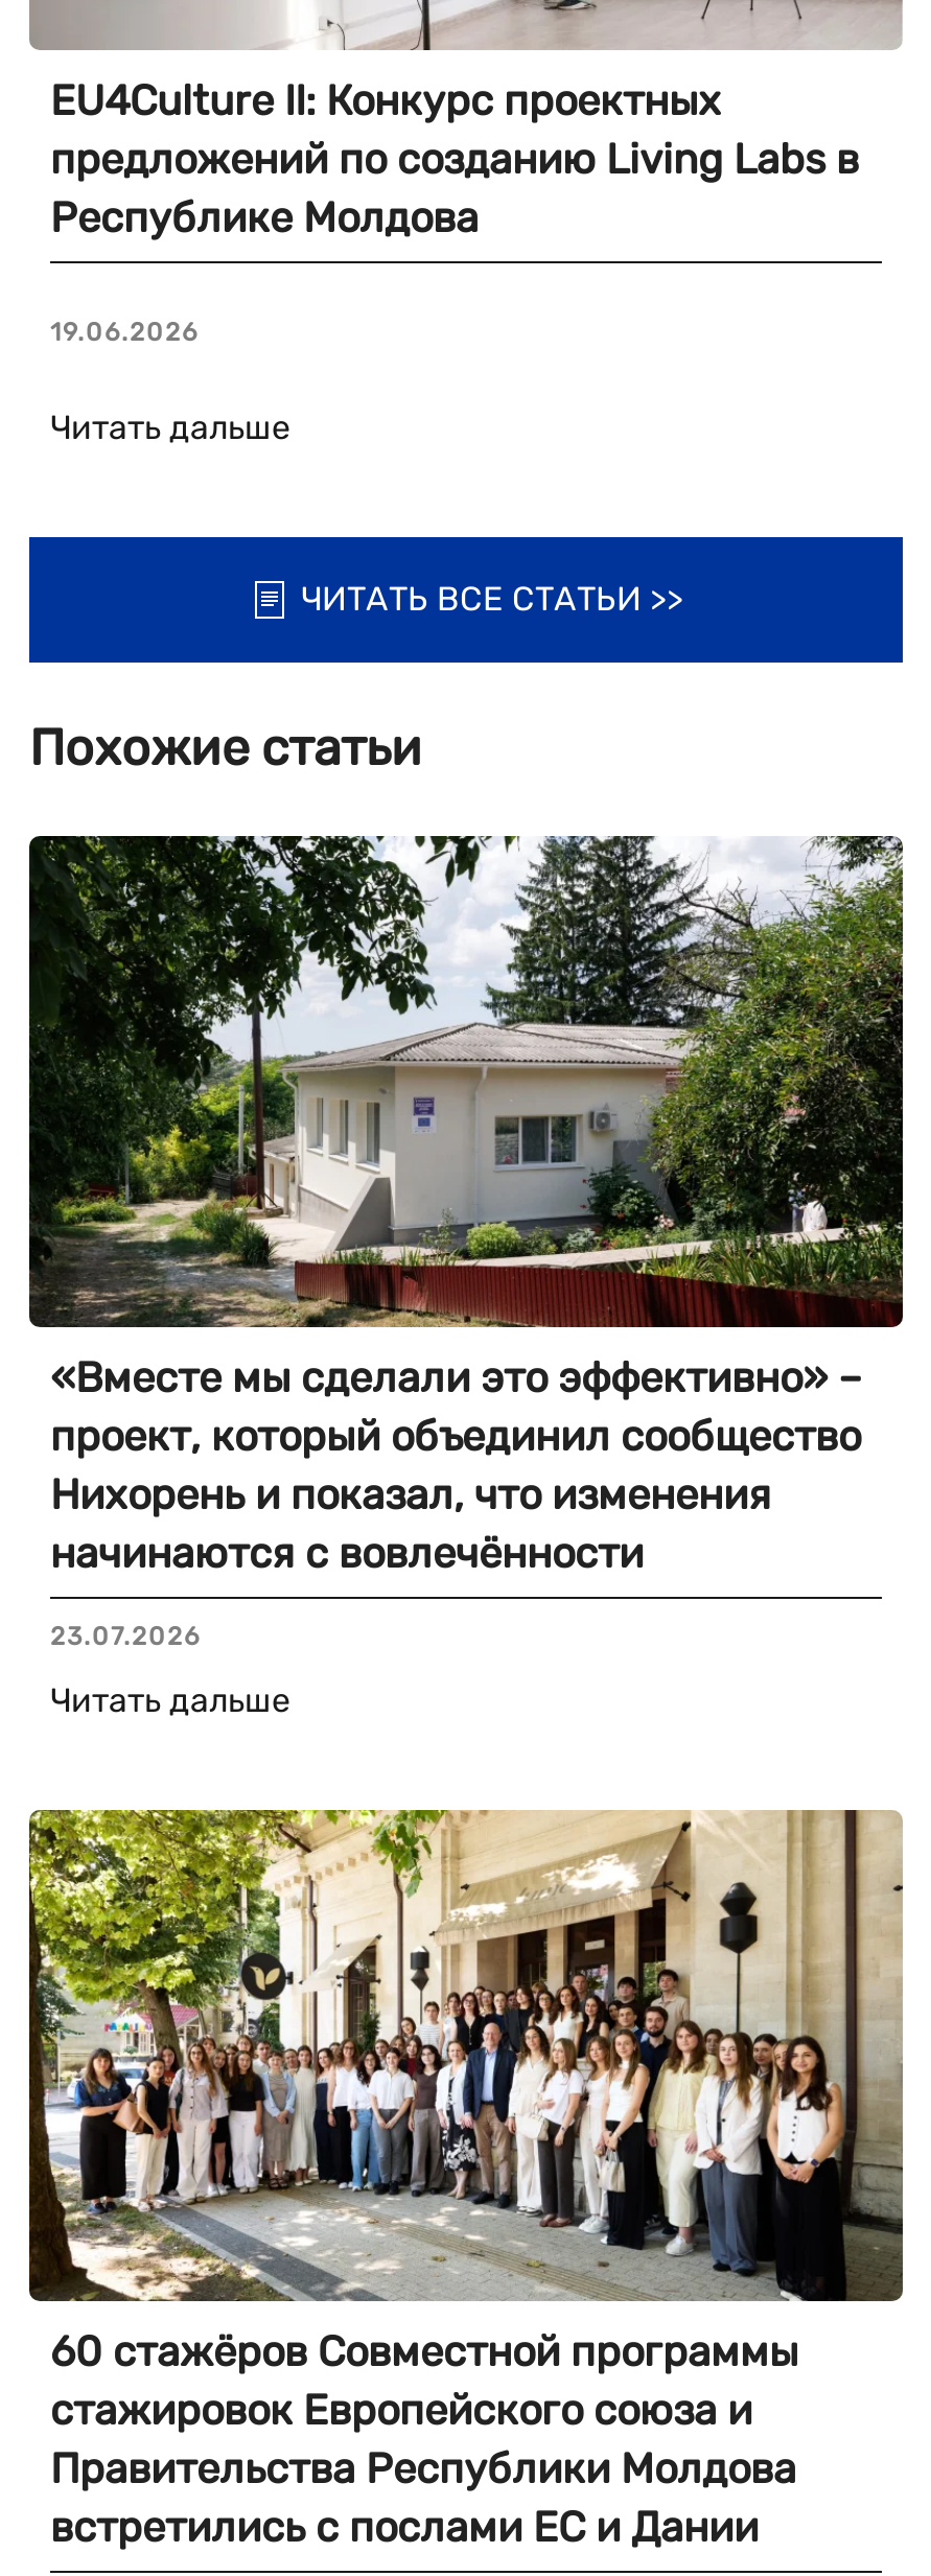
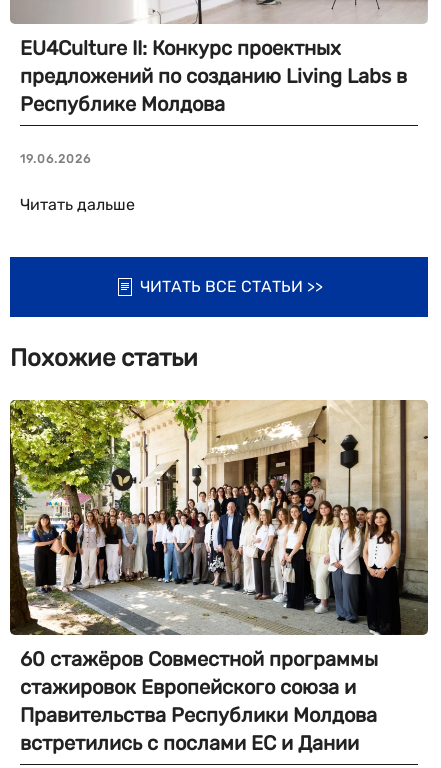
[29,834,905,1719] [image] | «Вместе мы сделали это эффективно» – | проект, который объединил сообщество | Нихорень и показал, что изменения | начинаются с вовлечённости | 23.07.2026 | Читать дальше -> none

